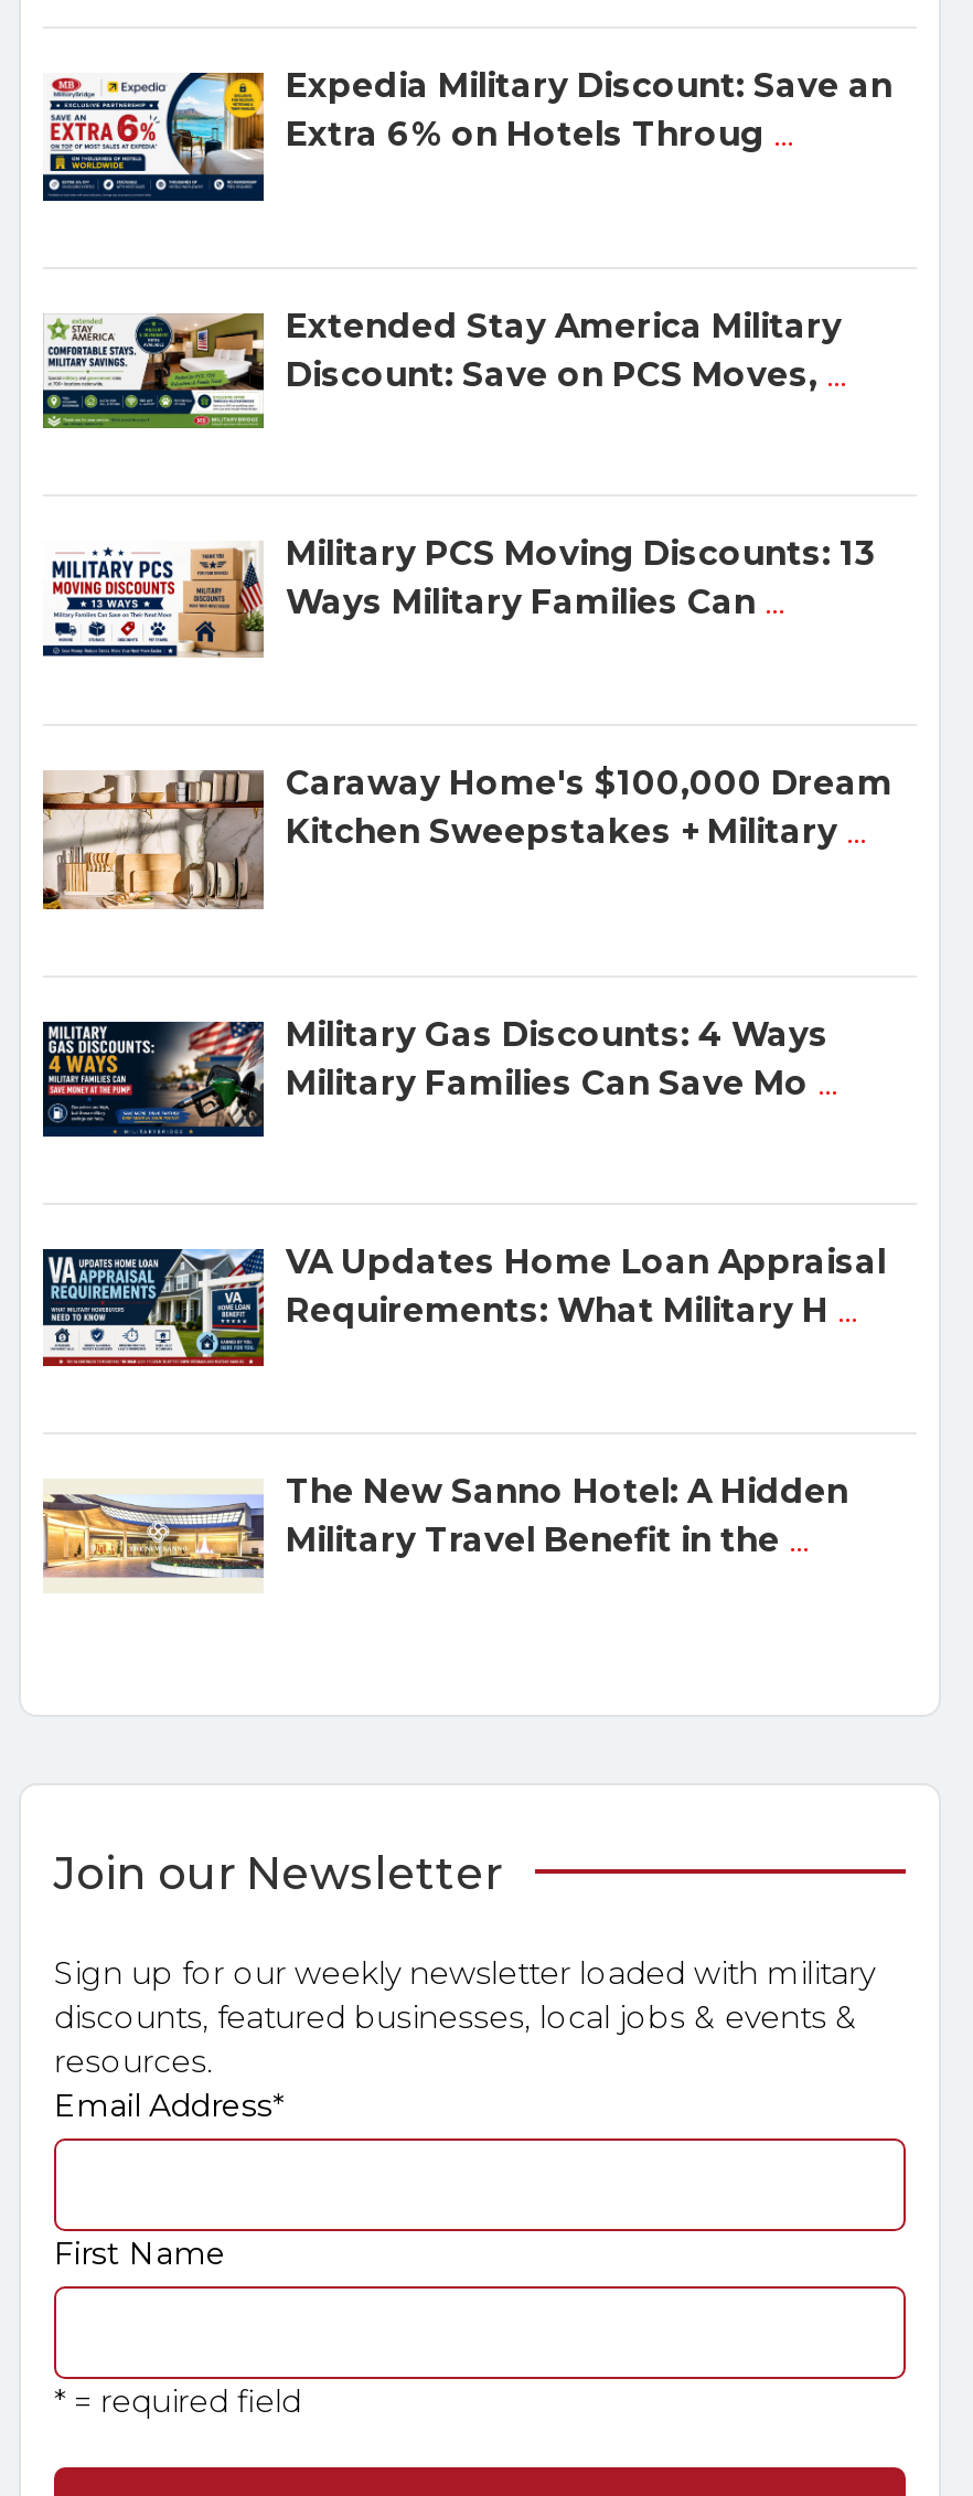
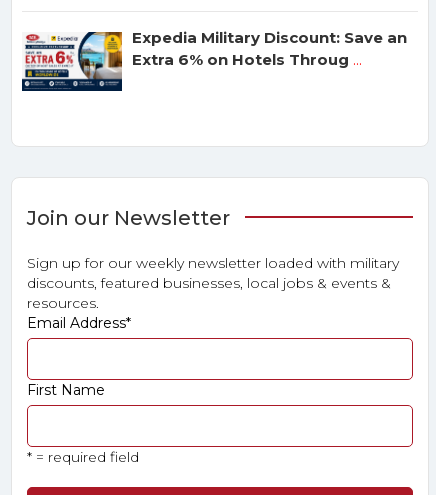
[41,305,846,431] [image] | Extended Stay America Military | Discount: Save on PCS Moves,... -> none
[41,533,877,659] [image] | Military PCS Moving Discounts: 13 | Ways Military Families Can... -> none
[41,761,892,913] [image] | Caraway Home's $100,000 Dream | Kitchen Sweepstakes + Military... -> none
[41,1013,837,1140] [image] | Military Gas Discounts: 4 Ways | Military Families Can Save Mo... -> none
[41,1241,886,1369] [image] | VA Updates Home Loan Appraisal | Requirements: What Military H... -> none
[41,1464,848,1594] [image] | The New Sanno Hotel: A Hidden | Military Travel Benefit in the... -> none

